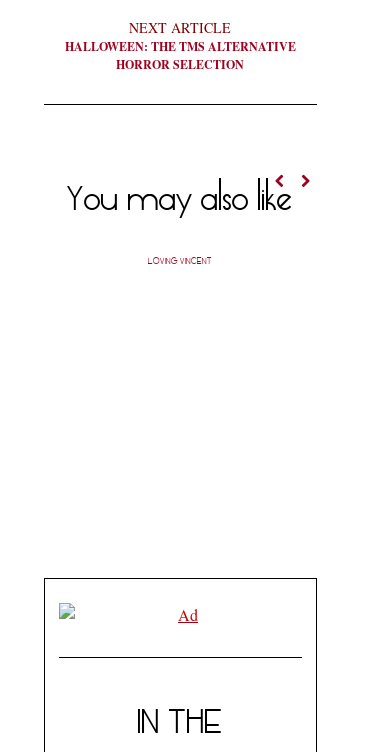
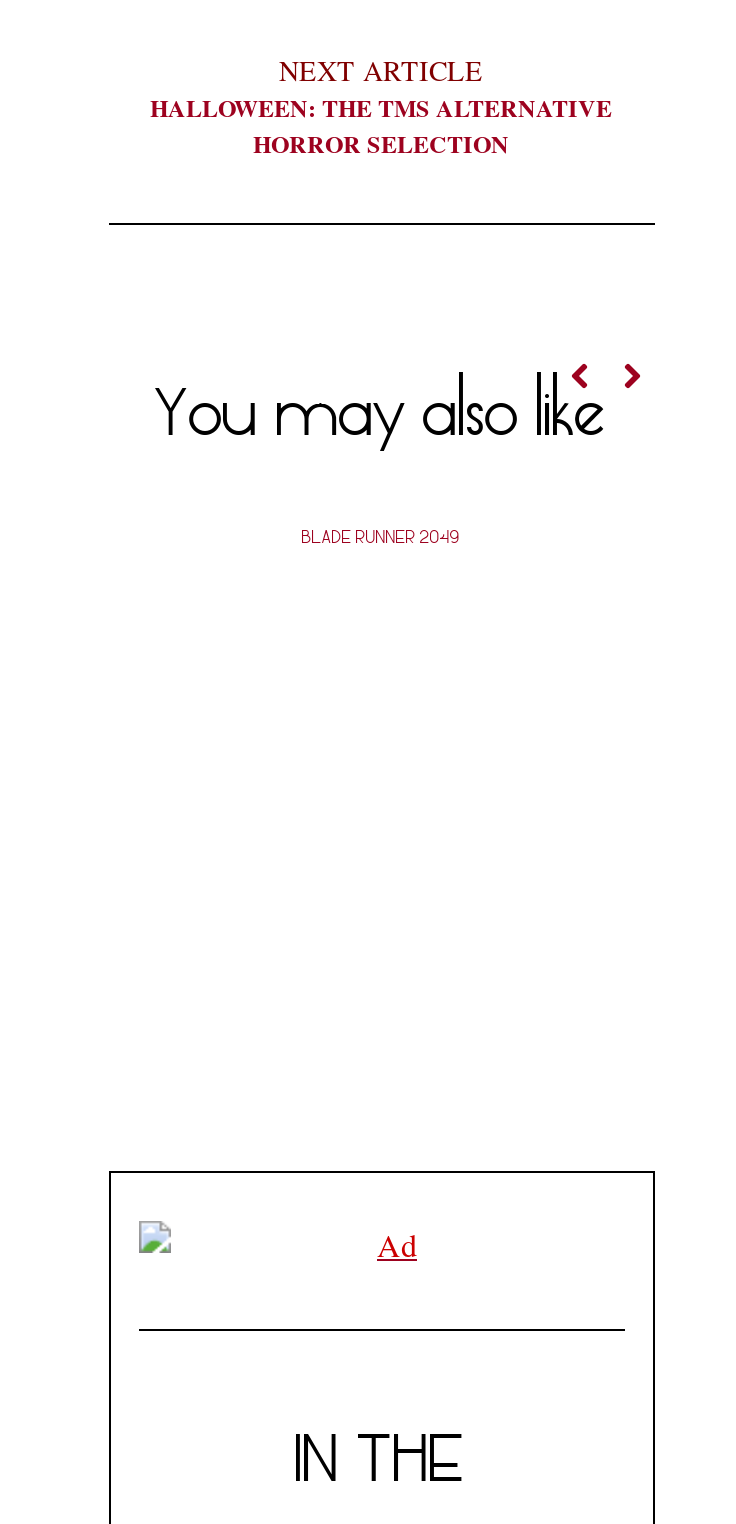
[148,255,212,267] LOVING VINCENT -> [302,525,460,549] BLADE RUNNER 2049

